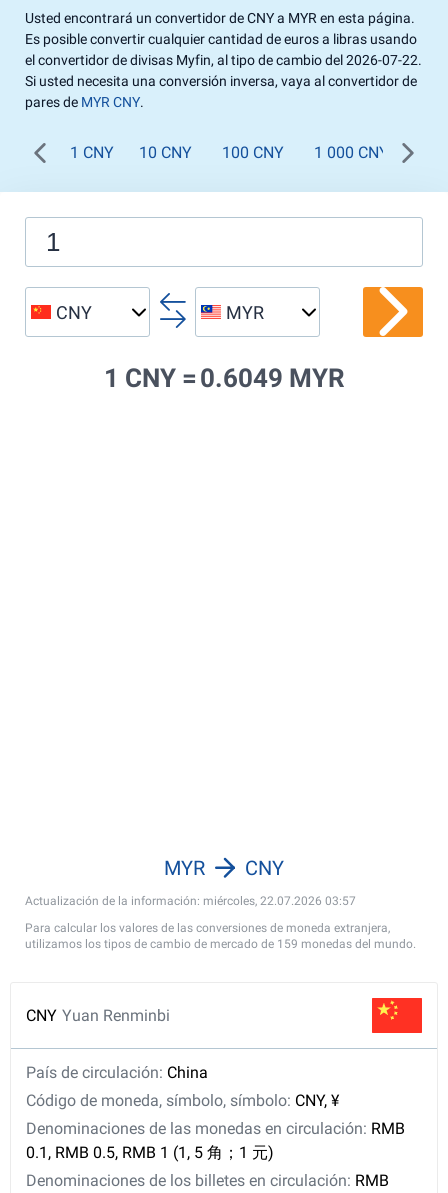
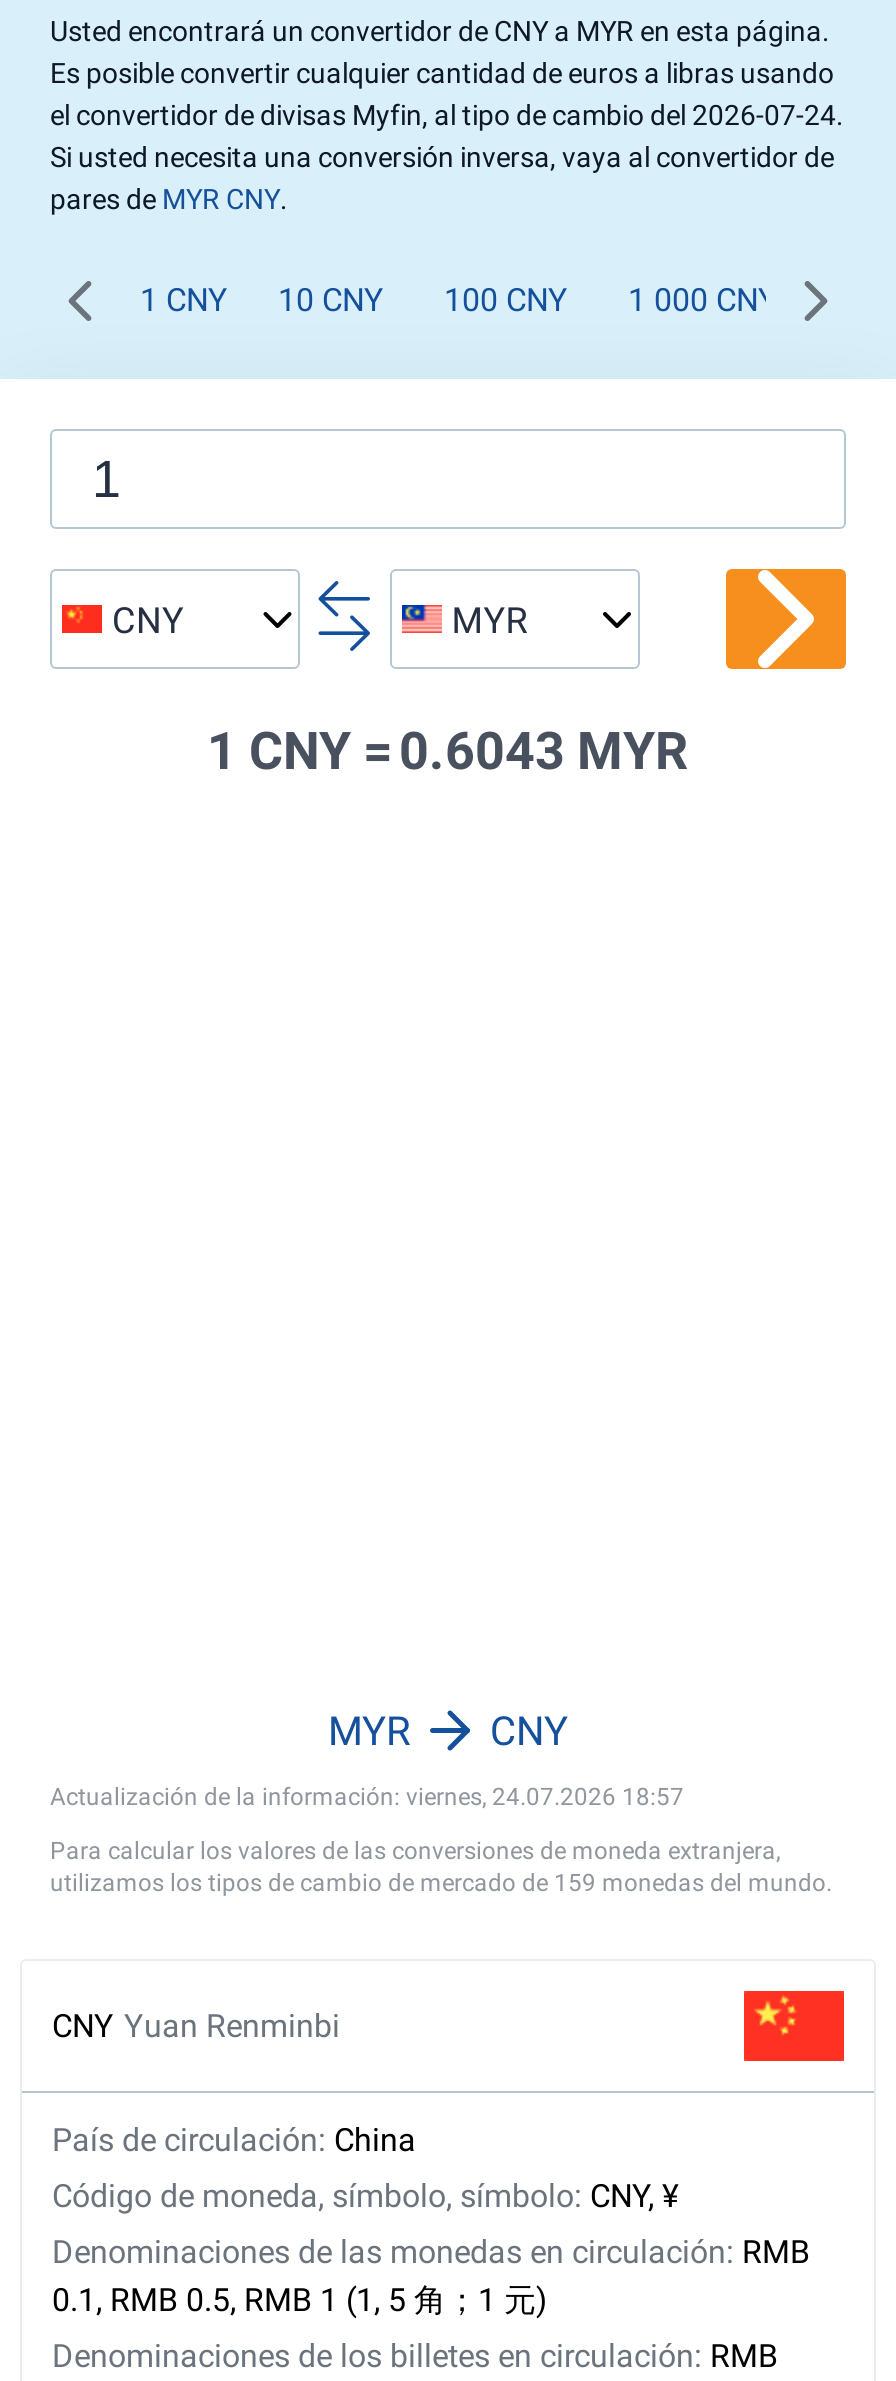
[25,52,422,68] el convertidor de divisas Myfin, al tipo de cambio del 2026-07-22. -> [50,99,844,131] el convertidor de divisas Myfin, al tipo de cambio del 2026-07-24.
[103,363,344,393] 1 CNY = 0.6049 MYR -> [207,721,689,781] 1 CNY = 0.6043 MYR
[25,894,356,908] Actualización de la información: miércoles, 22.07.2026 03:57 -> [50,1783,684,1811] Actualización de la información: viernes, 24.07.2026 18:57

